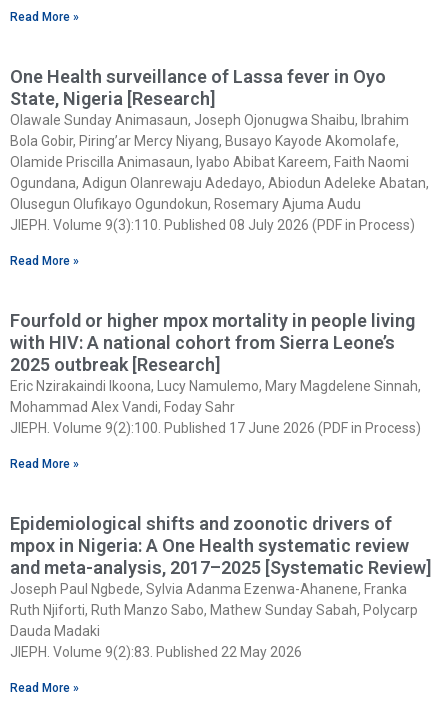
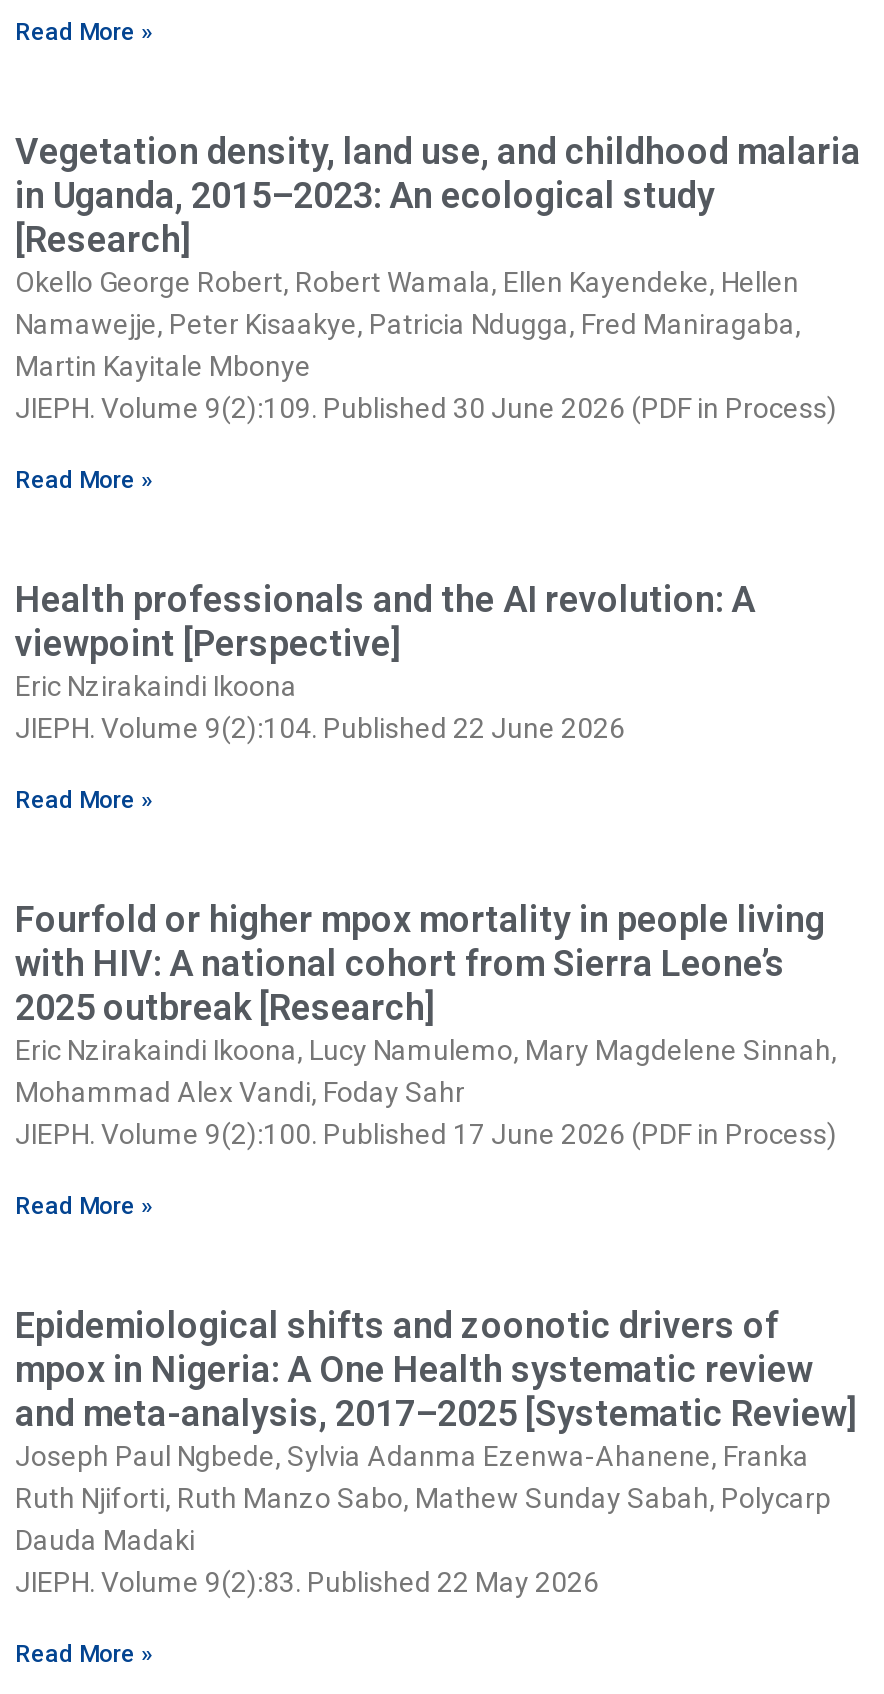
[10,66,429,233] One Health surveillance of Lassa fever in Oyo | State, Nigeria [Research] | Olawale Sunday Animasaun, Joseph Ojonugwa Shaibu, Ibrahim | Bola Gobir, Piring’ar Mercy Niyang, Busayo Kayode Akomolafe, | Olamide Priscilla Animasaun, Iyabo Abibat Kareem, Faith Naomi | Ogundana, Adigun Olanrewaju Adedayo, Abiodun Adeleke Abatan, | Olusegun Olufikayo Ogundokun, Rosemary Ajuma Audu | JIEPH. Volume 9(3):110. Published 08 July 2026 (PDF in Process) -> [15,130,861,744] Vegetation density, land use, and childhood malaria | in Uganda, 2015–2023: An ecological study | [Research] | Okello George Robert, Robert Wamala, Ellen Kayendeke, Hellen | Namawejje, Peter Kisaakye, Patricia Ndugga, Fred Maniragaba, | Martin Kayitale Mbonye | JIEPH. Volume 9(2):109. Published 30 June 2026 (PDF in Process) | Read More » | Health professionals and the AI revolution: A | viewpoint [Perspective] | Eric Nzirakaindi Ikoona | JIEPH. Volume 9(2):104. Published 22 June 2026

